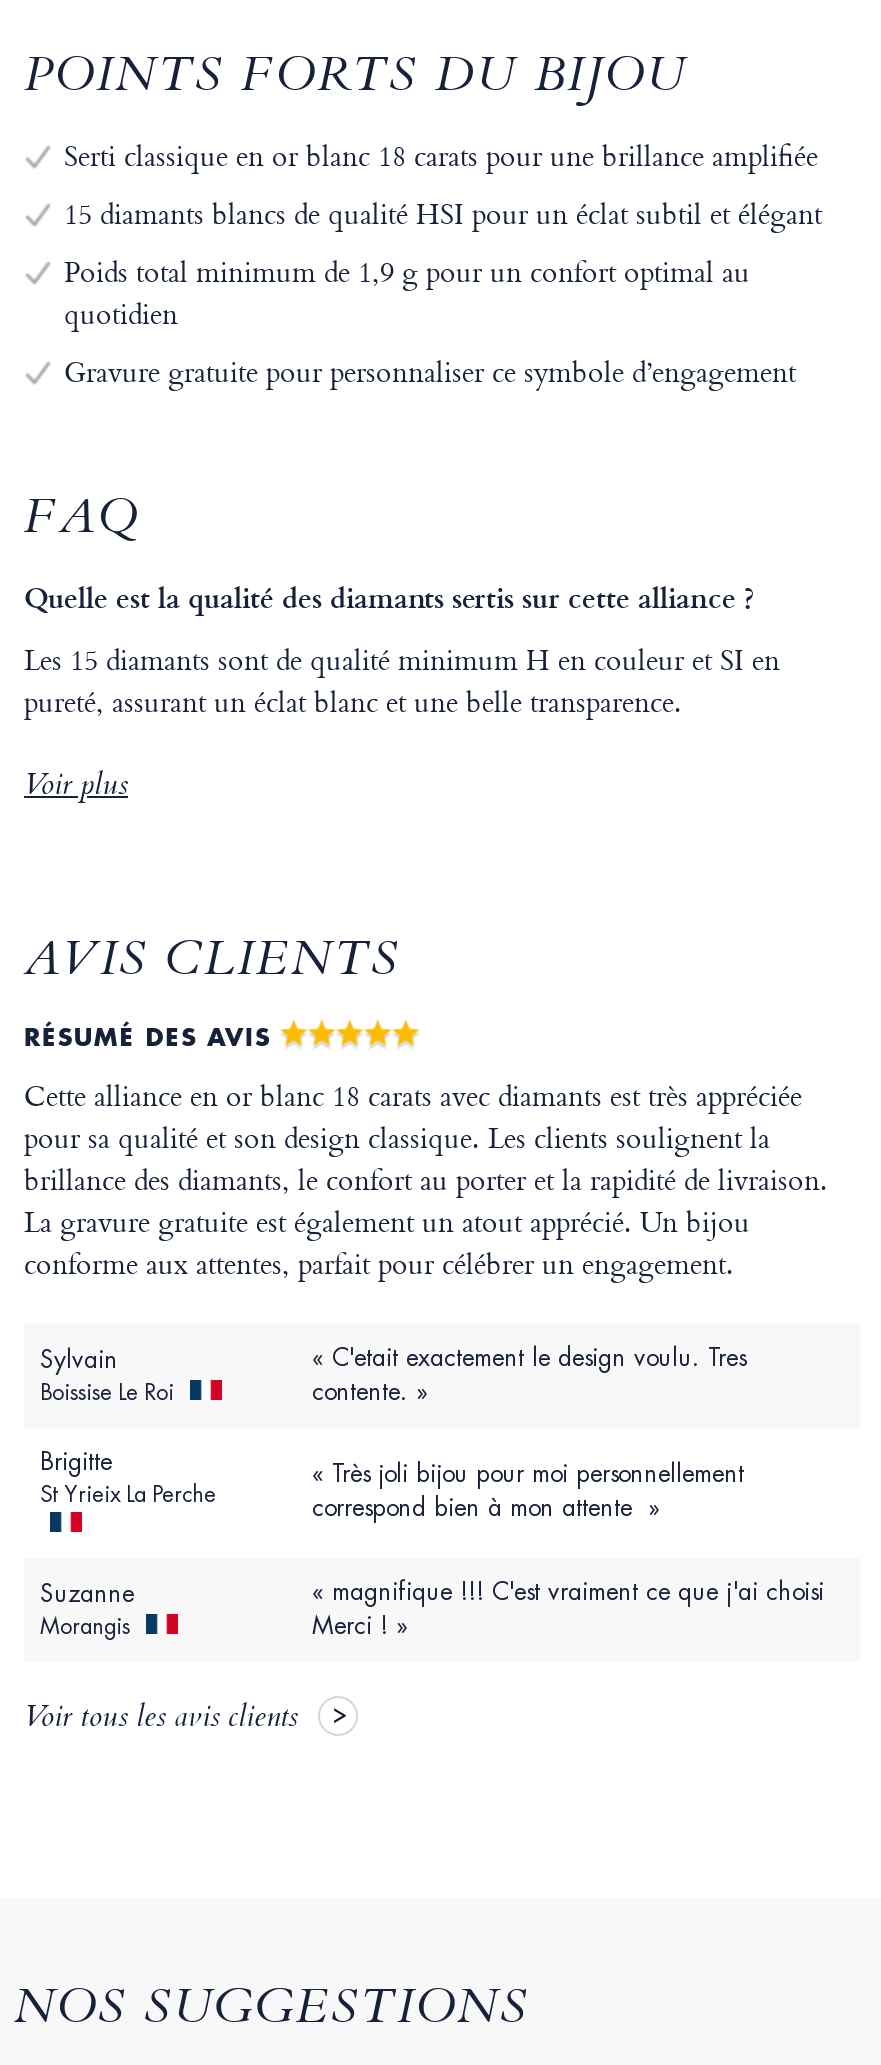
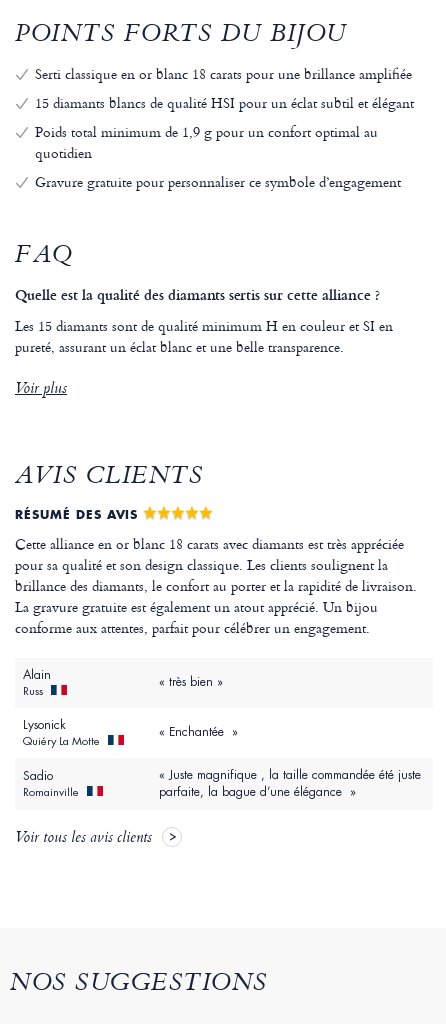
[40,1344,180,1406] Sylvain | Boissise Le Roi -> [23,667,51,698] Alain | Russ
[312,1342,746,1408] « C'etait exactement le design voulu. Tres | contente. » -> [159,674,223,690] « très bien »
[40,1446,216,1508] Brigitte | St Yrieix La Perche -> [23,717,103,748] Lysonick | Quiéry La Motte
[312,1458,744,1524] « Très joli bijou pour moi personnellement | correspond bien à mon attente » -> [159,724,238,740] « Enchantée »
[40,1578,136,1640] Suzanne | Morangis -> [23,768,82,799] Sadio | Romainville
[312,1576,824,1642] « magnifique !!! C'est vraiment ce que j'ai choisi | Merci ! » -> [159,767,421,800] « Juste magnifique , la taille commandée été juste | parfaite, la bague d’une élégance »

